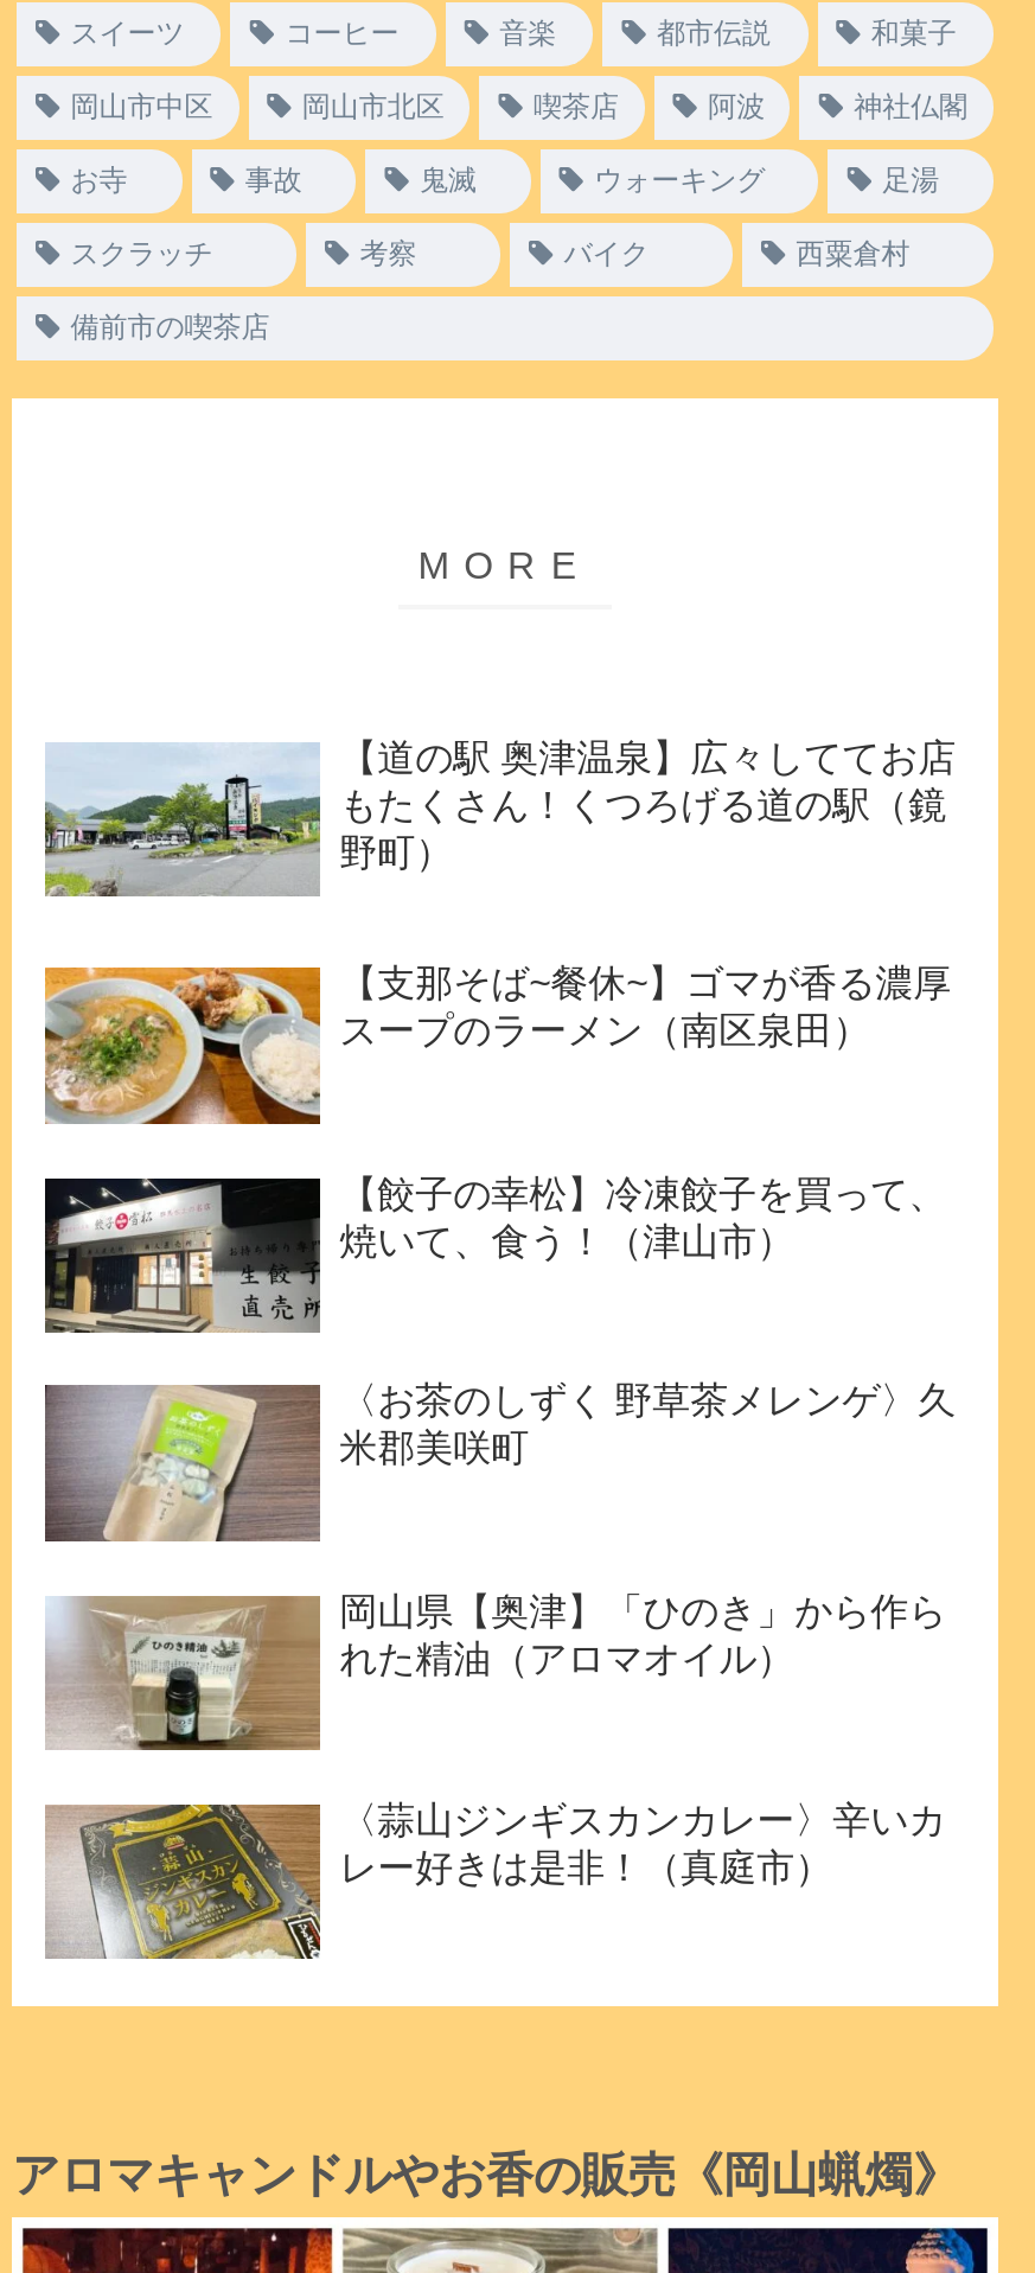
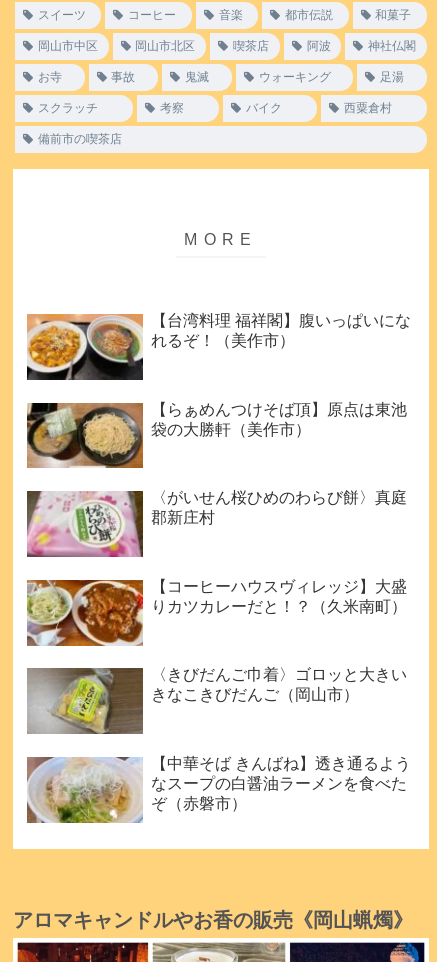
[43,738,956,899] [image] | 【道の駅 奥津温泉】広々しててお店 | もたくさん！くつろげる道の駅（鏡 | 野町） -> [26,312,411,381] [image] | 【台湾料理 福祥閣】腹いっぱいにな | れるぞ！（美作市）
[43,953,951,1129] [image] | 【支那そば~餐休~】ゴマが香る濃厚 | スープのラーメン（南区泉田） -> [26,400,407,476] [image] | 【らぁめんつけそば頂】原点は東池 | 袋の大勝軒（美作市）
[43,1162,947,1335] [image] | 【餃子の幸松】冷凍餃子を買って、 | 焼いて、食う！（津山市） -> [26,489,407,563] [image] | 〈がいせん桜ひめのわらび餅〉真庭 | 郡新庄村
[43,1373,956,1544] [image] | 〈お茶のしずく 野草茶メレンゲ〉久 | 米郡美咲町 -> [26,578,407,651] [image] | 【コーヒーハウスヴィレッジ】大盛 | りカツカレーだと！？（久米南町）
[45,1582,947,1755] [image] | 岡山県【奥津】「ひのき」から作ら | れた精油（アロマオイル） -> [26,666,407,740] [image] | 〈きびだんご巾着〉ゴロッと大きい | きなこきびだんご（岡山市）
[45,1793,947,1964] [image] | 〈蒜山ジンギスカンカレー〉辛いカ | レー好きは是非！（真庭市） -> [26,755,411,828] [image] | 【中華そば きんばね】透き通るよう | なスープの白醤油ラーメンを食べた | ぞ（赤磐市）

